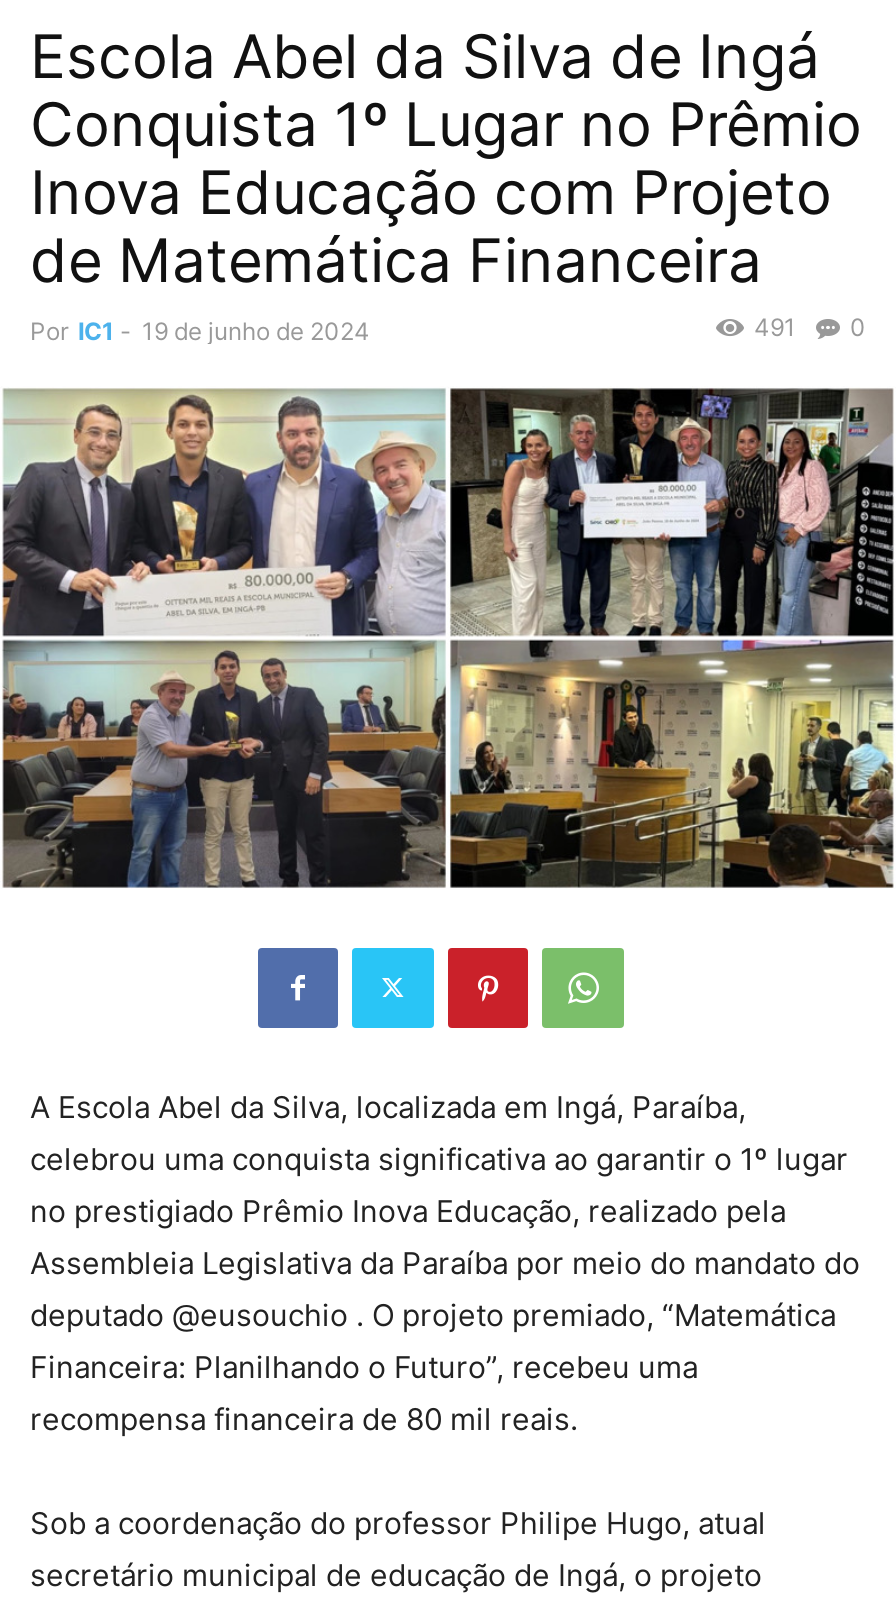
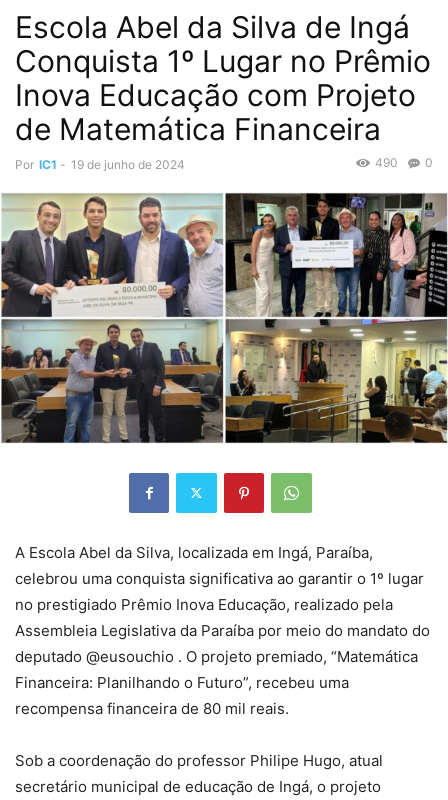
[754,312,866,342] 491 0 -> [375,155,433,170] 490 0

